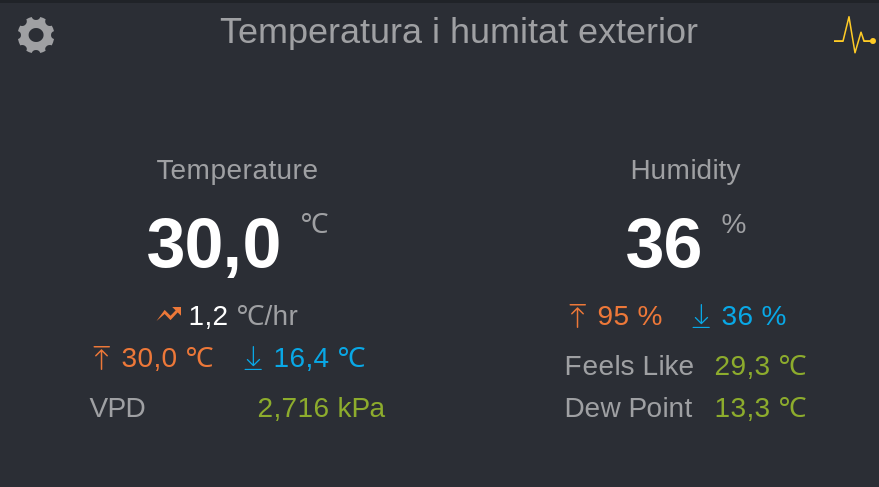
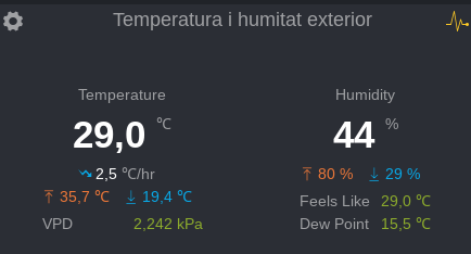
[146,203,328,281] 30,0 ℃ -> [73,113,172,155] 29,0 ℃
[626,203,702,281] 36 -> [333,113,374,155] 44
[188,299,298,331] 1,2 ℃/hr -> [96,165,155,182] 2,5 ℃/hr
[590,299,662,331] 95 % -> [313,165,352,182] 80 %
[714,299,786,331] 36 % -> [381,165,420,182] 29 %
[114,341,214,373] 30,0 ℃ -> [55,188,109,205] 35,7 ℃
[266,341,366,373] 16,4 ℃ -> [138,188,192,205] 19,4 ℃
[564,349,806,381] Feels Like 29,3 ℃ -> [300,192,431,209] Feels Like 29,0 ℃
[258,391,386,423] 2,716 kPa -> [133,215,203,232] 2,242 kPa
[564,391,806,423] Dew Point 13,3 ℃ -> [300,215,431,232] Dew Point 15,5 ℃

